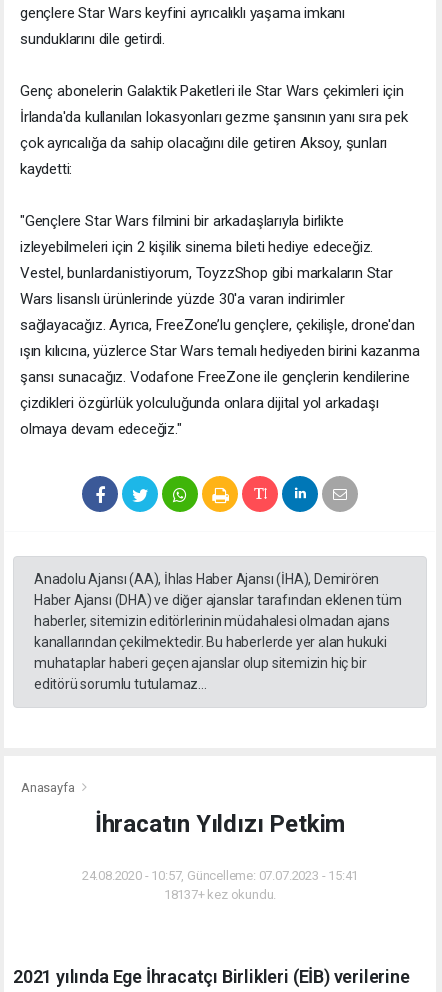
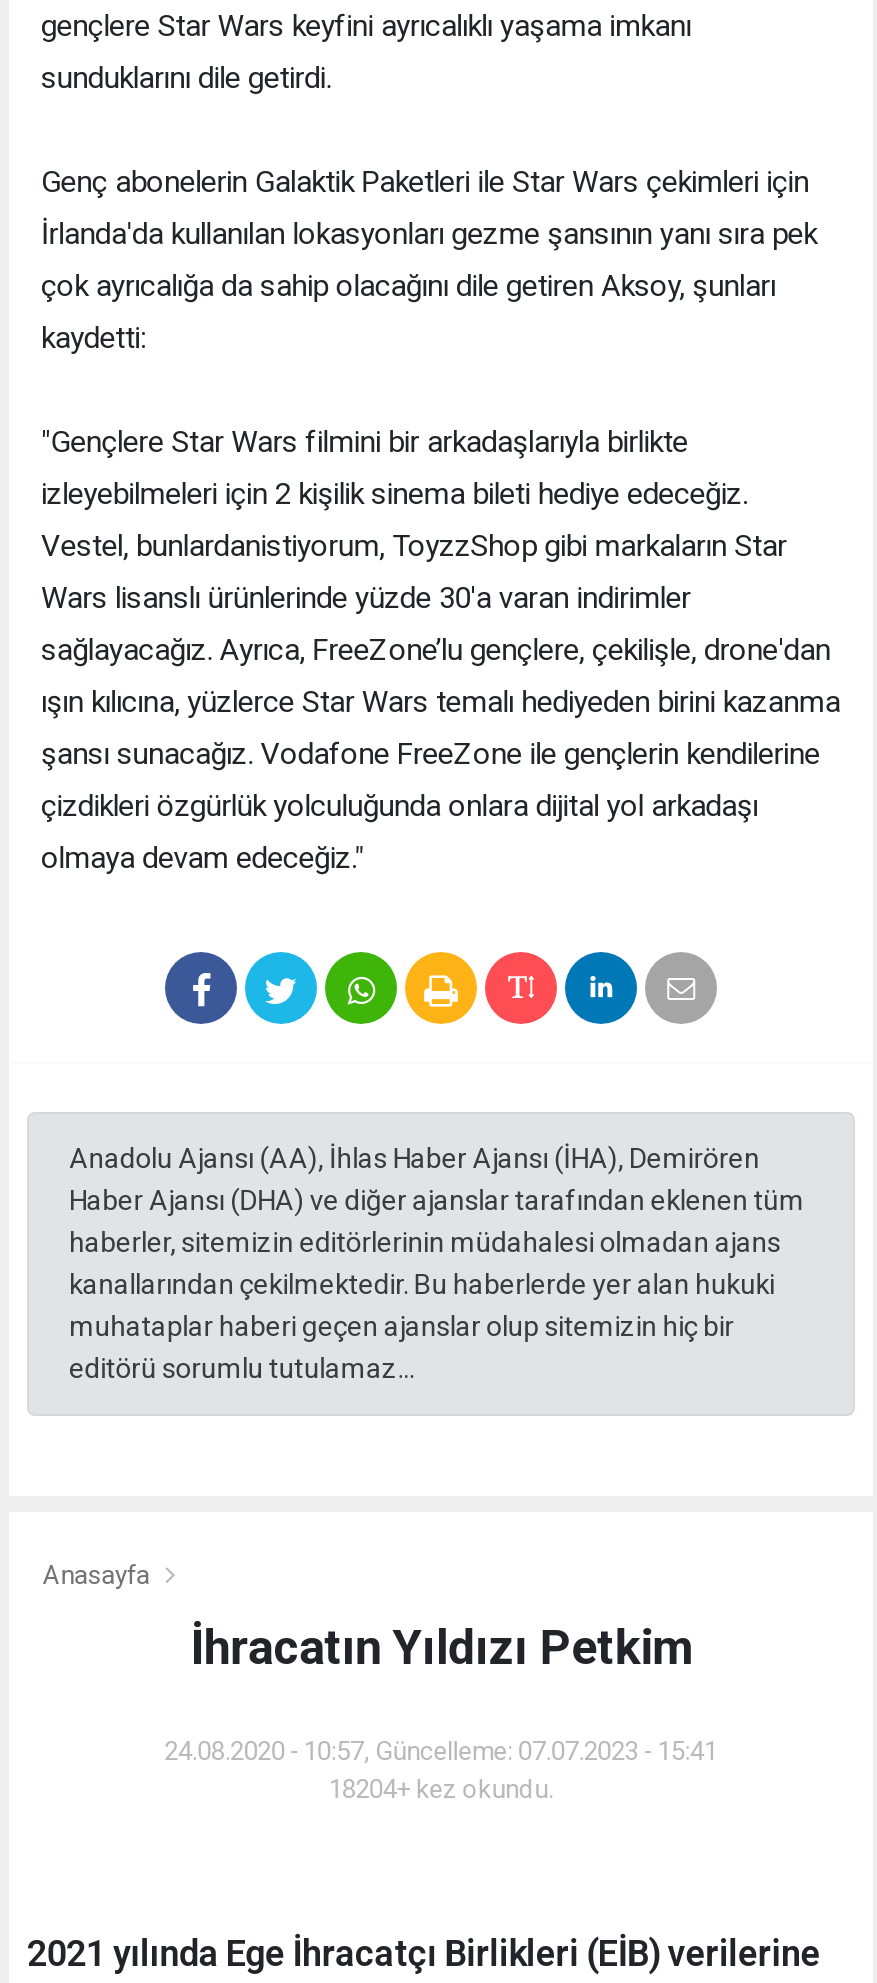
[164,887,276,902] 18137+ kez okundu. -> [328,1774,554,1804] 18204+ kez okundu.

